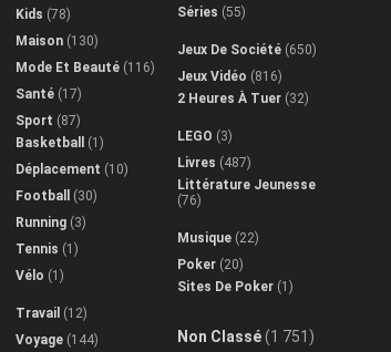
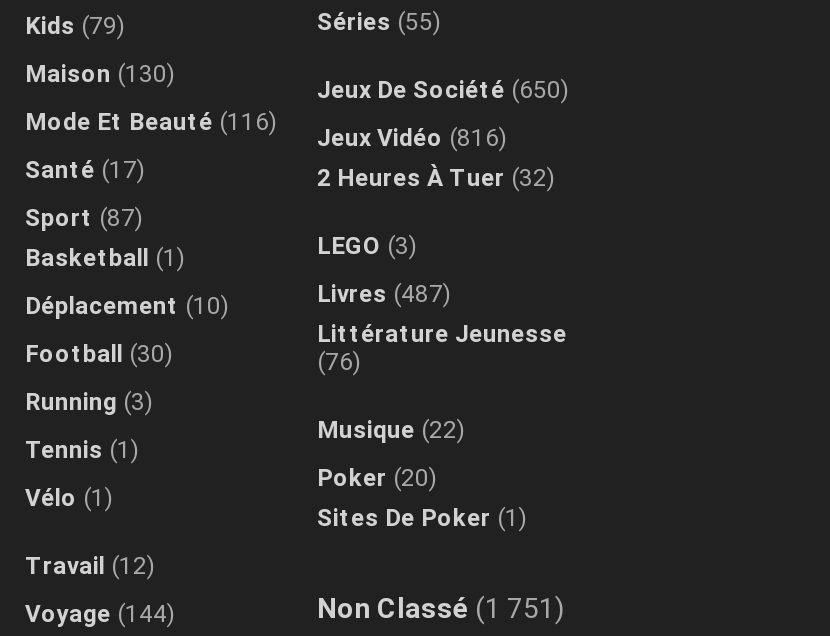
[16,7,71,22] Kids (78) -> [25,12,125,40] Kids (79)

